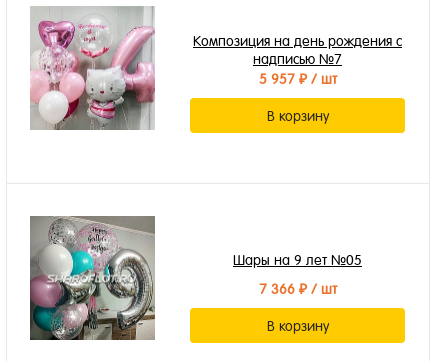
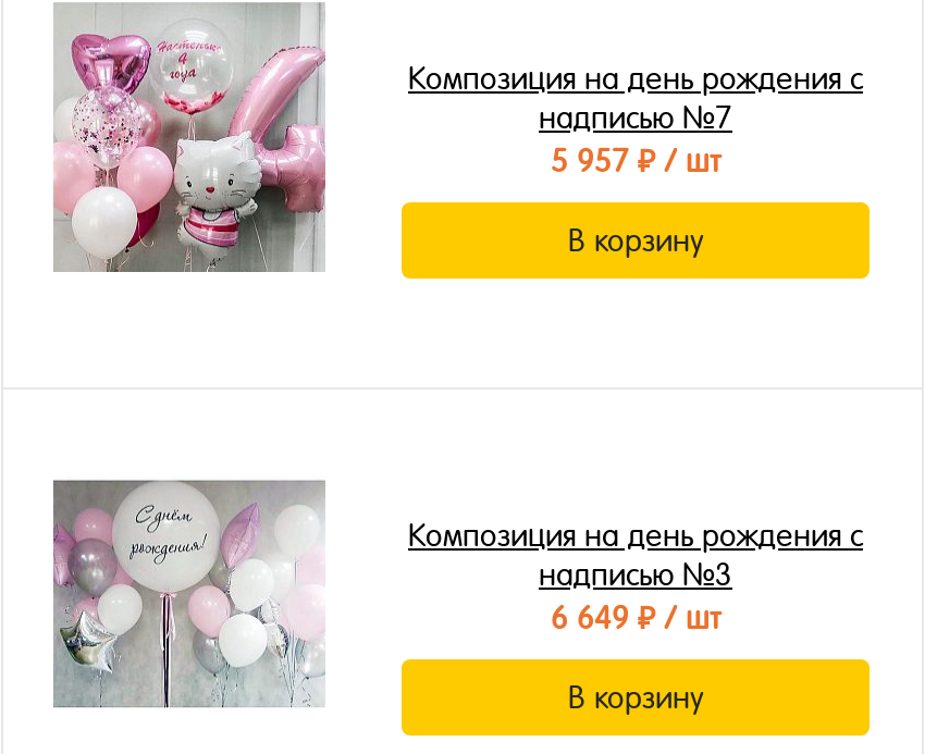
[29,215,156,341] [image] -> [53,459,325,729] [image]
[233,252,362,297] Шары на 9 лет №05 | 7 366 ₽ / шт -> [408,518,863,636] Композиция на день рождения с | надписью №3 | 6 649 ₽ / шт

